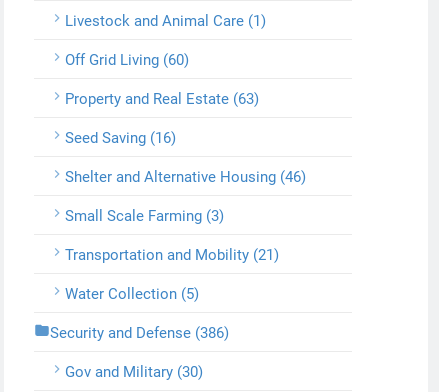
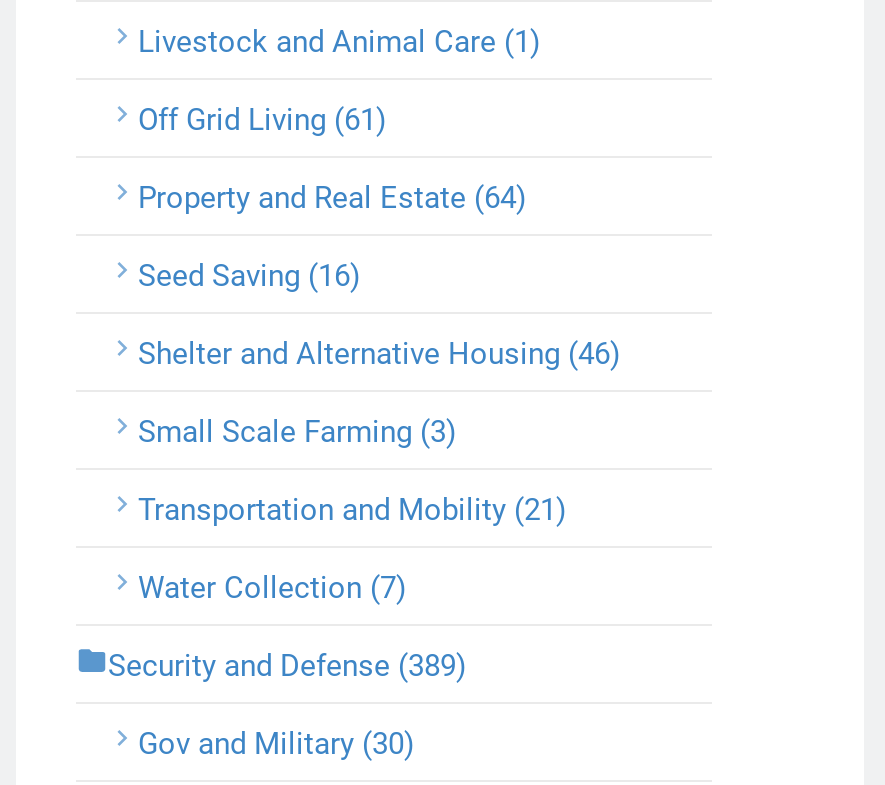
[65,51,189,69] Off Grid Living (60) -> [138,102,386,138] Off Grid Living (61)
[65,90,259,108] Property and Real Estate (63) -> [138,180,526,216] Property and Real Estate (64)
[65,285,199,303] Water Collection (5) -> [138,570,406,606] Water Collection (7)
[50,324,229,342] Security and Defense (386) -> [108,648,466,684] Security and Defense (389)

